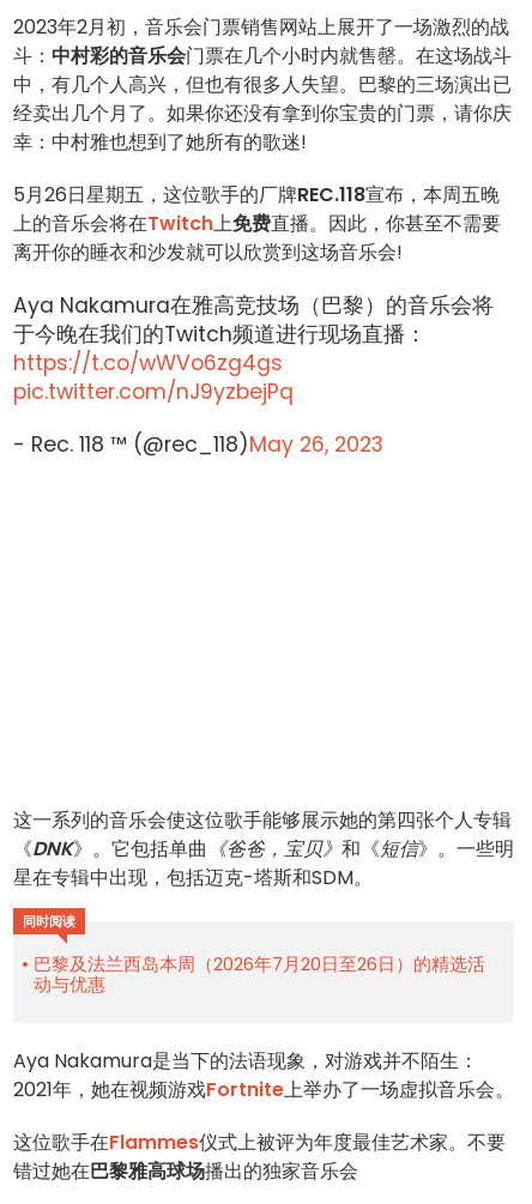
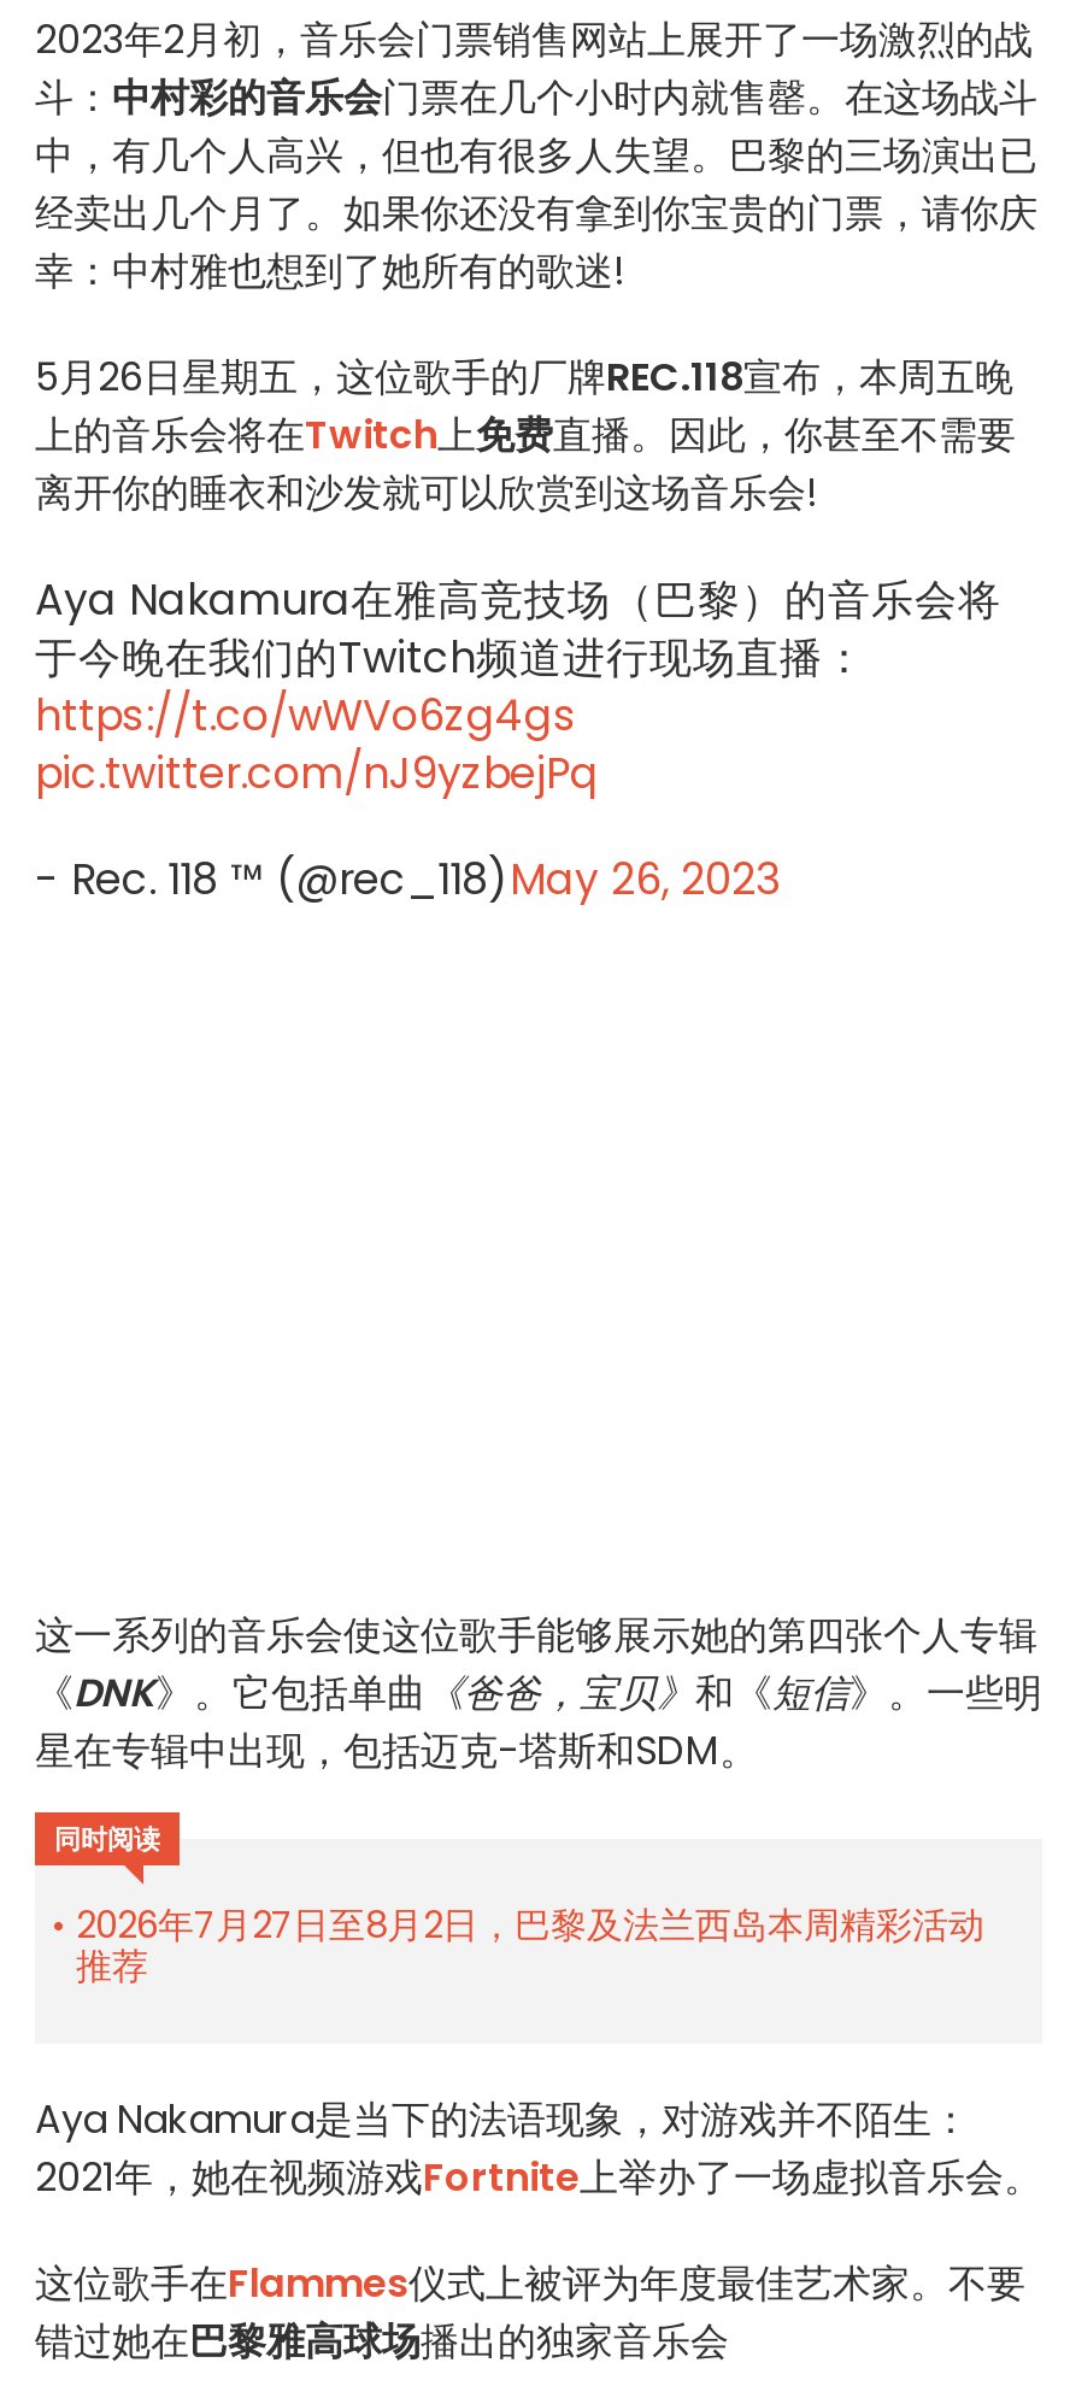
[34,952,485,997] 巴黎及法兰西岛本周（2026年7月20日至26日）的精选活 | 动与优惠 -> [76,1900,984,1992] 2026年7月27日至8月2日，巴黎及法兰西岛本周精彩活动 | 推荐

